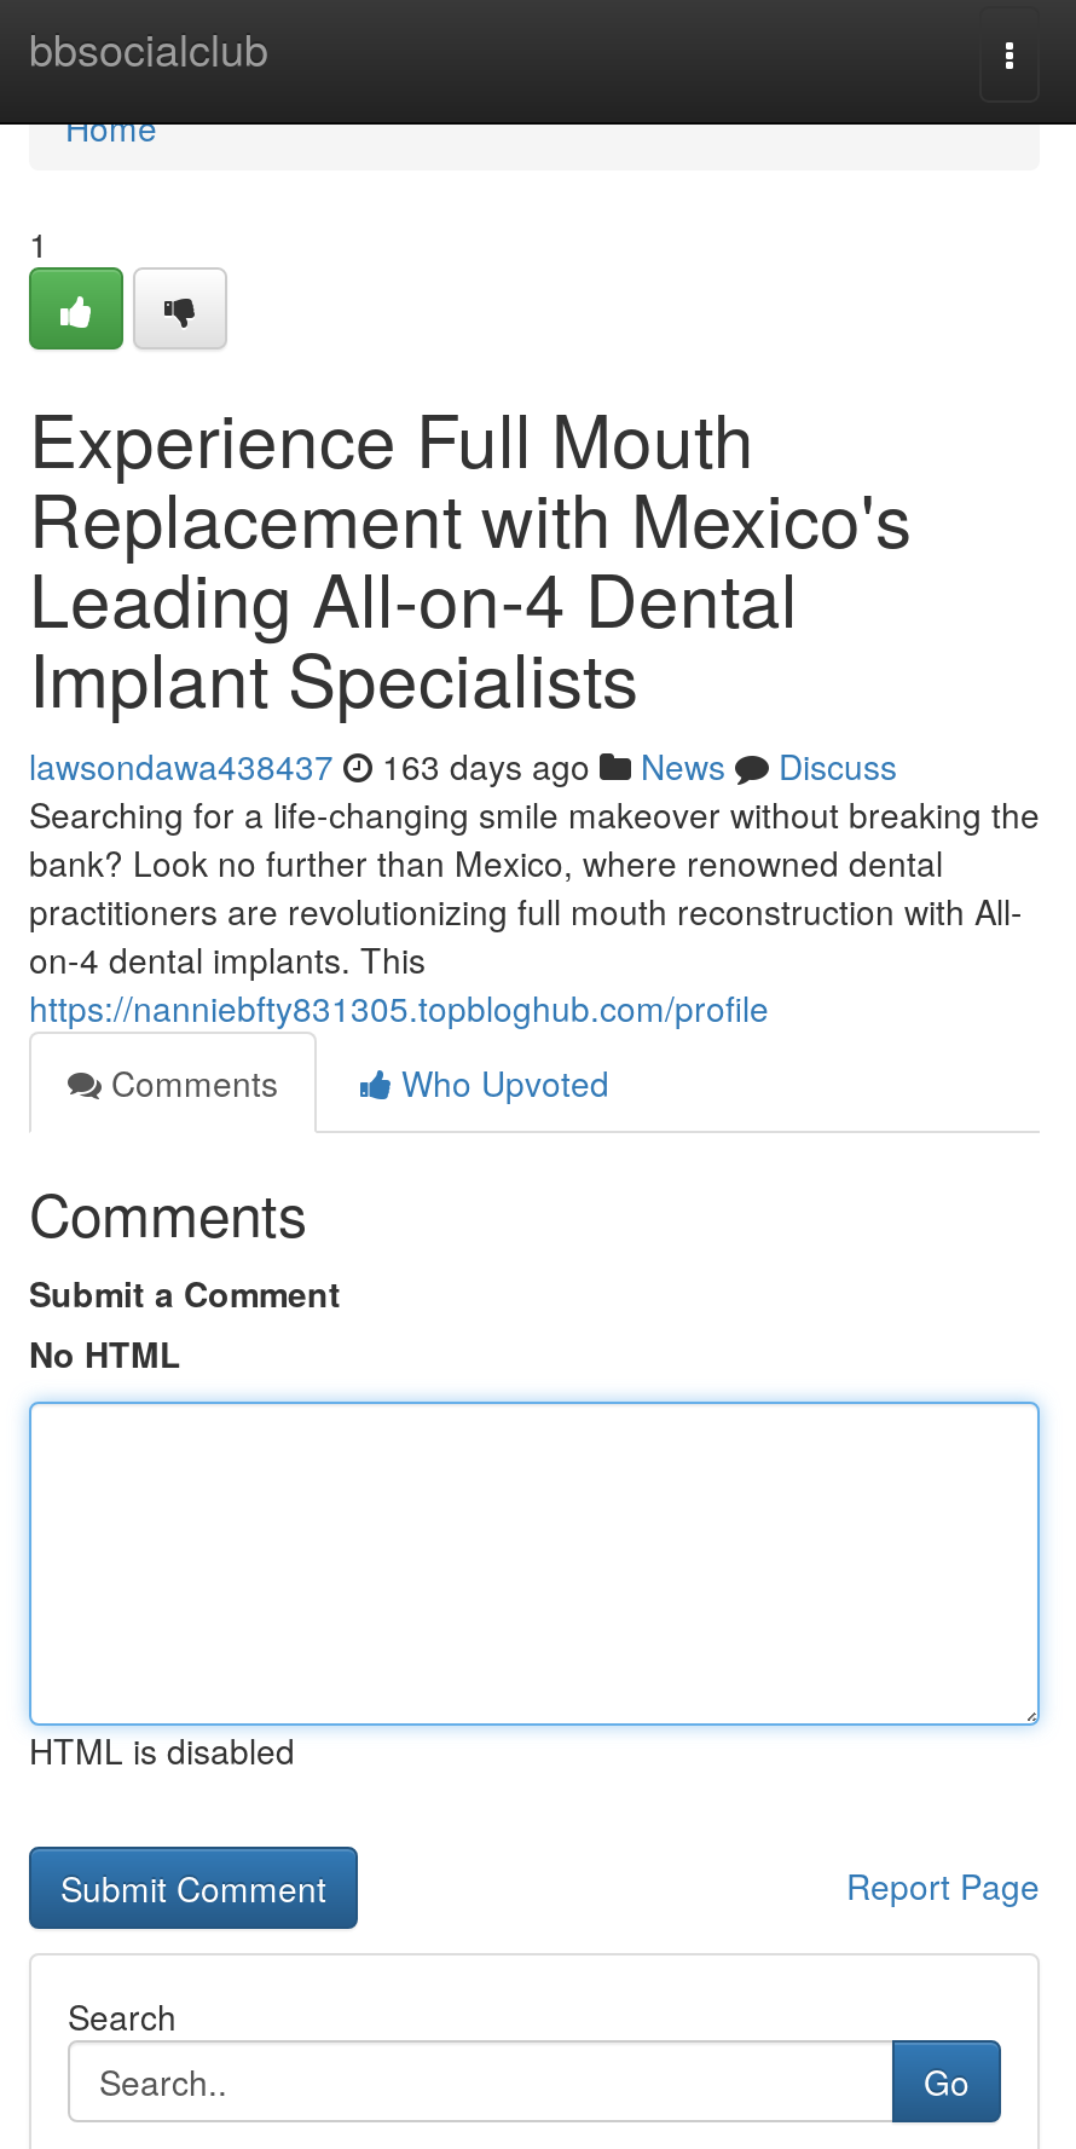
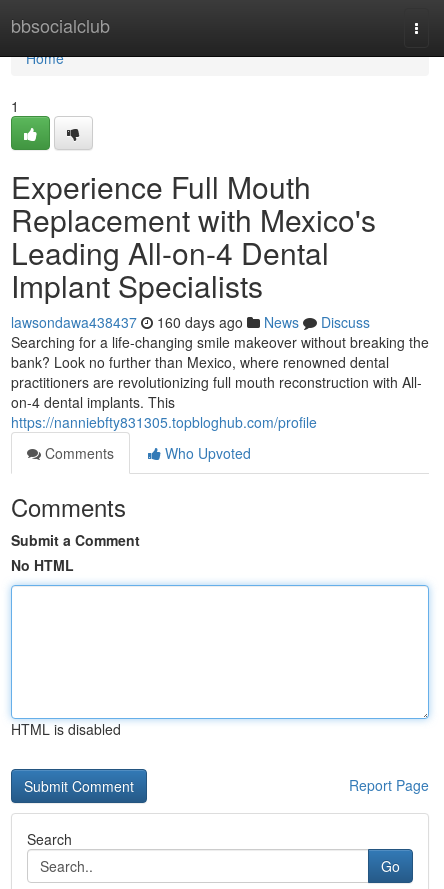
[29,741,897,790] lawsondawa438437 163 days ago News Discuss -> [11,312,370,332] lawsondawa438437 160 days ago News Discuss

